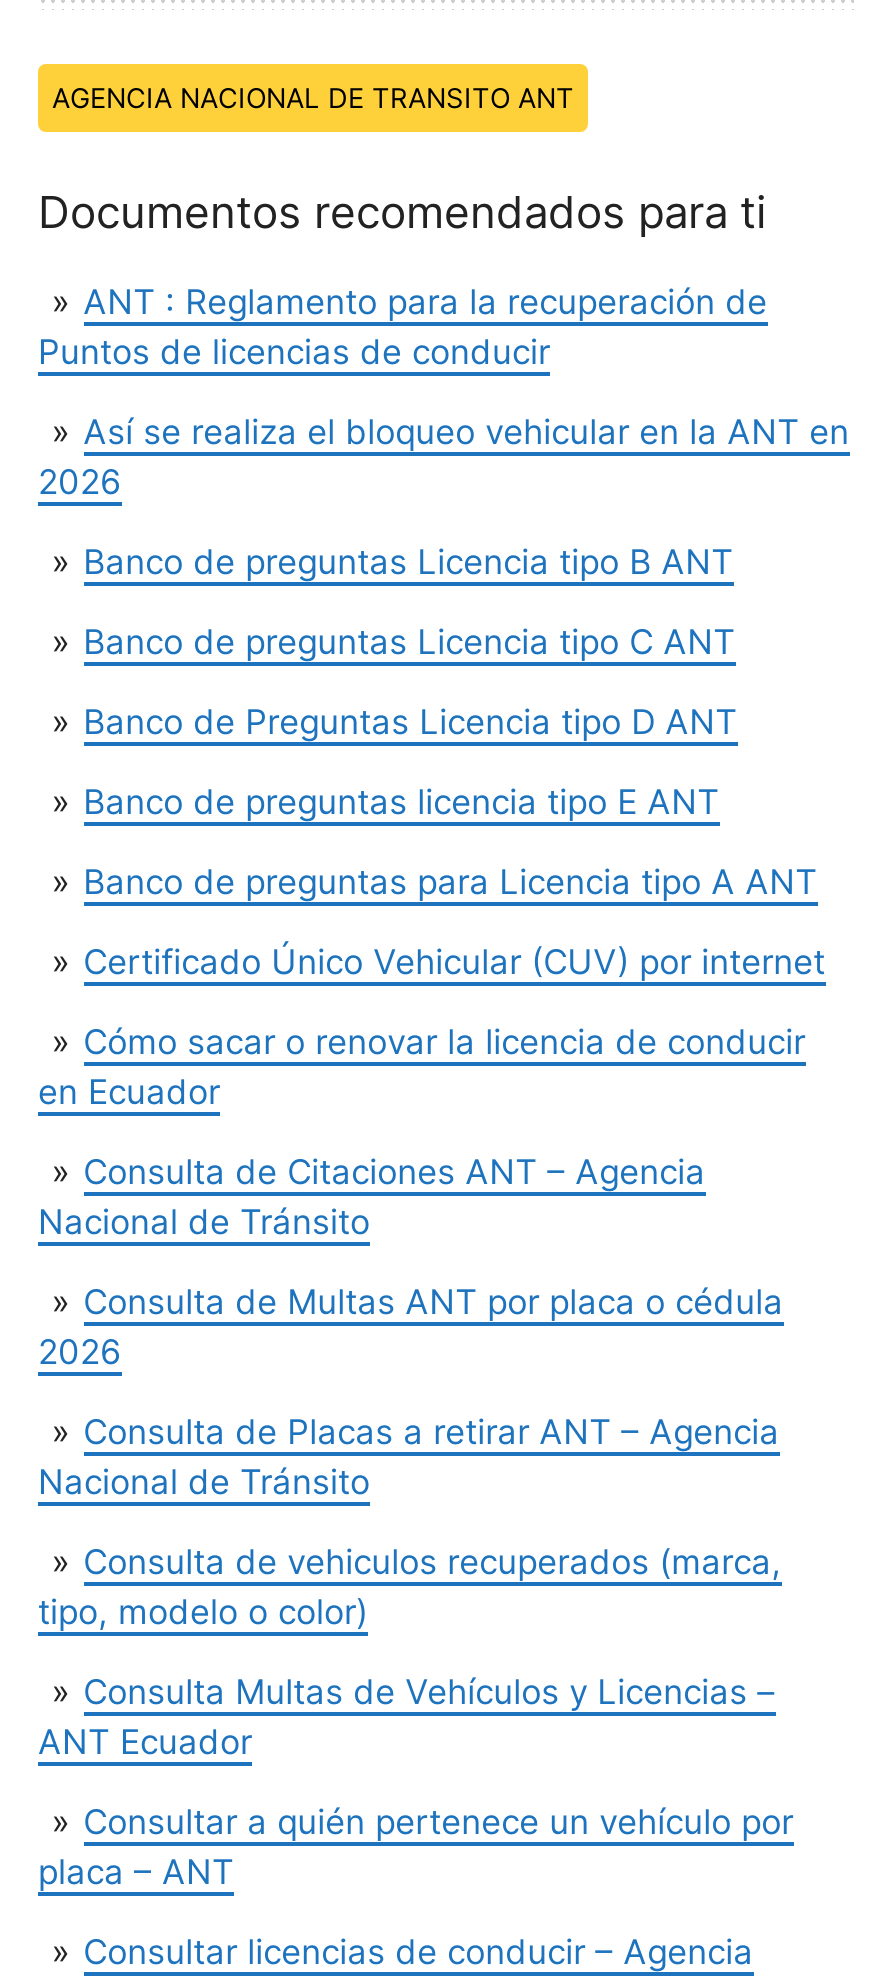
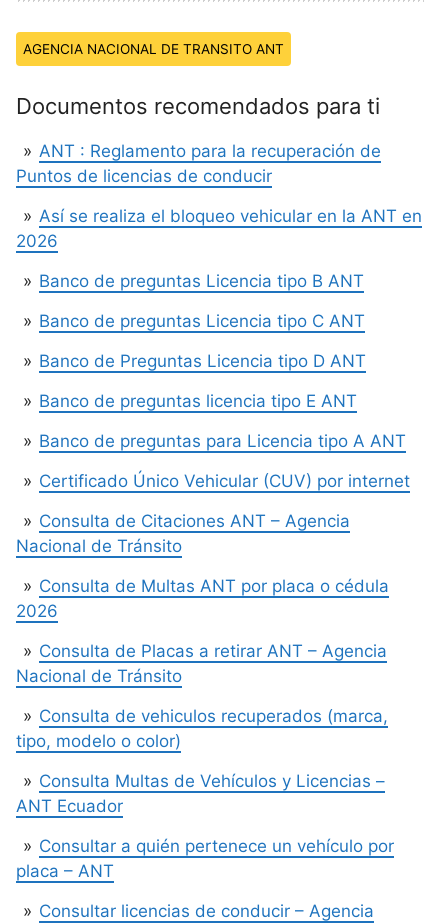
[38,1021,805,1111] Cómo sacar o renovar la licencia de conducir | en Ecuador -> none

